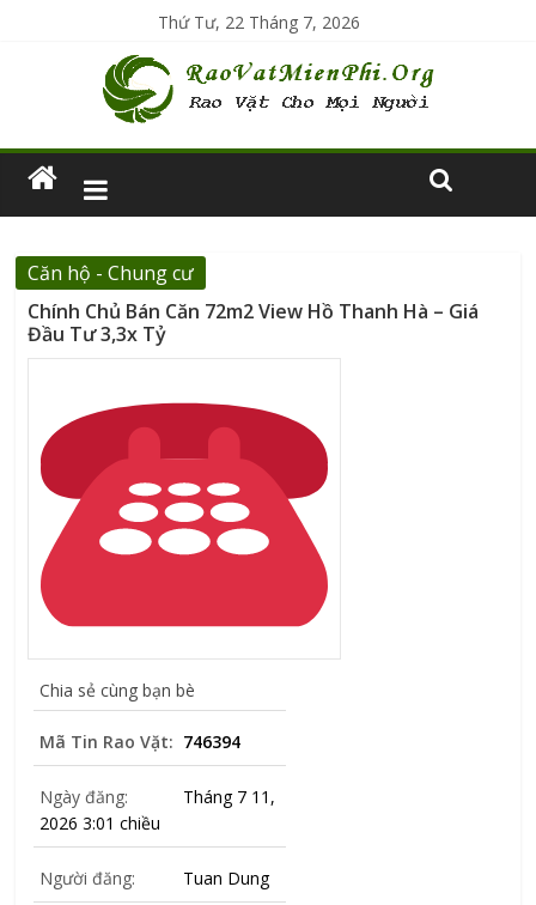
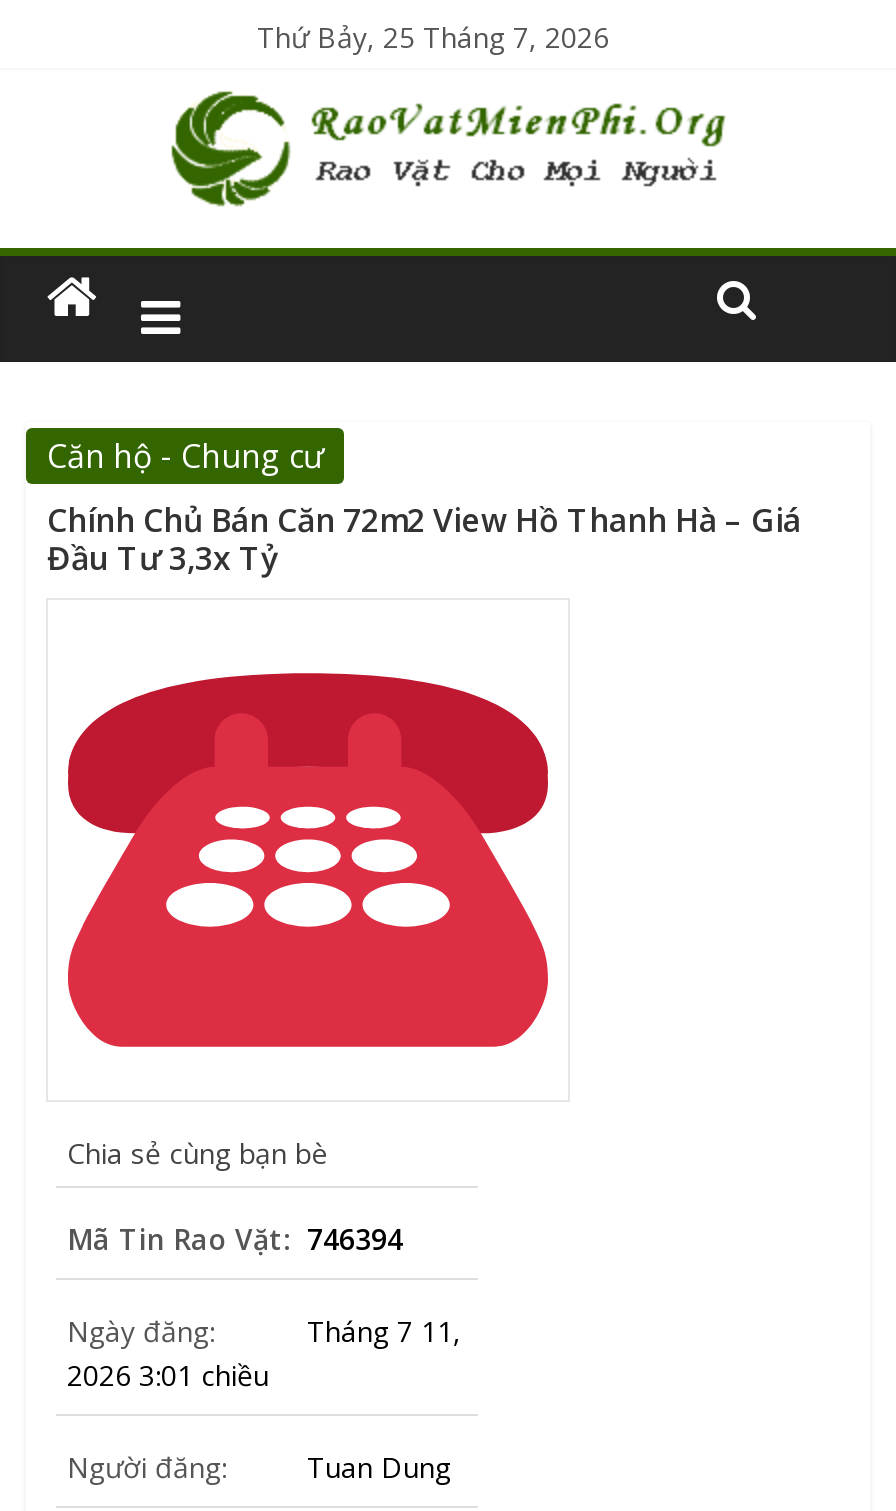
[158,11,360,34] Thứ Tư, 22 Tháng 7, 2026 -> [257,18,609,56] Thứ Bảy, 25 Tháng 7, 2026

